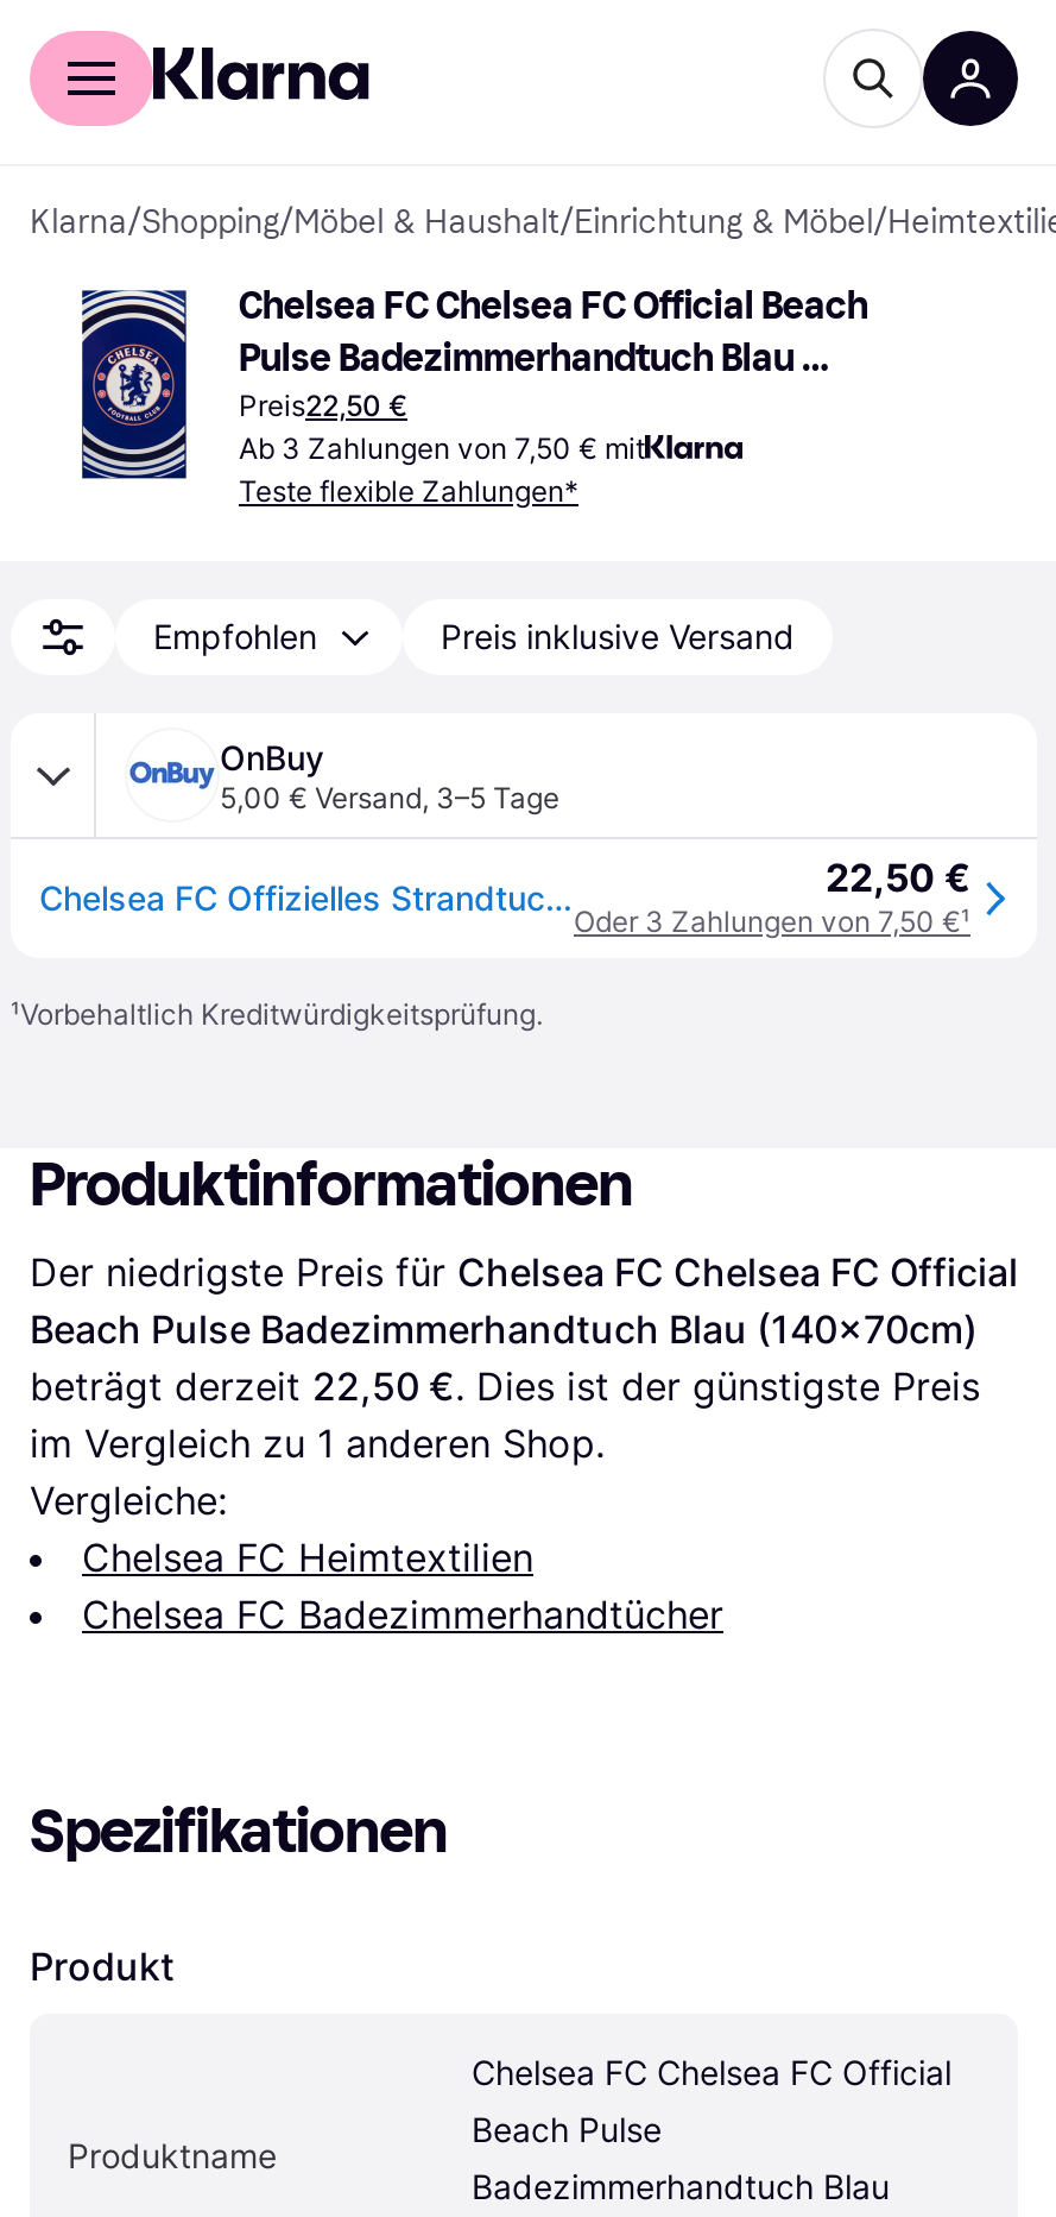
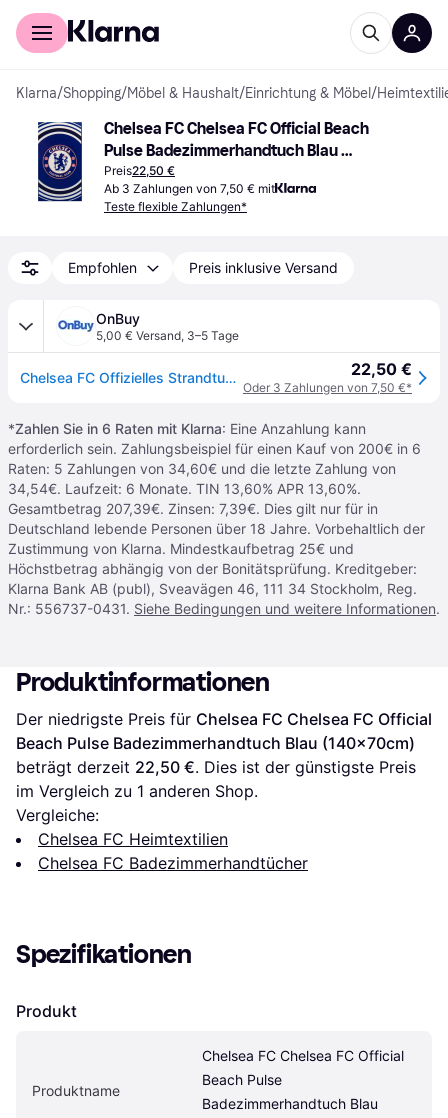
[574,903,970,939] Oder 3 Zahlungen von 7,50 €¹ -> [243,380,412,395] Oder 3 Zahlungen von 7,50 €*
[11,996,543,1032] ¹Vorbehaltlich Kreditwürdigkeitsprüfung. -> [8,420,440,617] *Zahlen Sie in 6 Raten mit Klarna: Eine Anzahlung kann | erforderlich sein. Zahlungsbeispiel für einen Kauf von 200€ in 6 | Raten: 5 Zahlungen von 34,60€ und die letzte Zahlung von | 34,54€. Laufzeit: 6 Monate. TIN 13,60% APR 13,60%. | Gesamtbetrag 207,39€. Zinsen: 7,39€. Dies gilt nur für in | Deutschland lebende Personen über 18 Jahre. Vorbehaltlich der | Zustimmung von Klarna. Mindestkaufbetrag 25€ und | Höchstbetrag abhängig von der Bonitätsprüfung. Kreditgeber: | Klarna Bank AB (publ), Sveavägen 46, 111 34 Stockholm, Reg. | Nr.: 556737-0431. Siehe Bedingungen und weitere Informationen.

